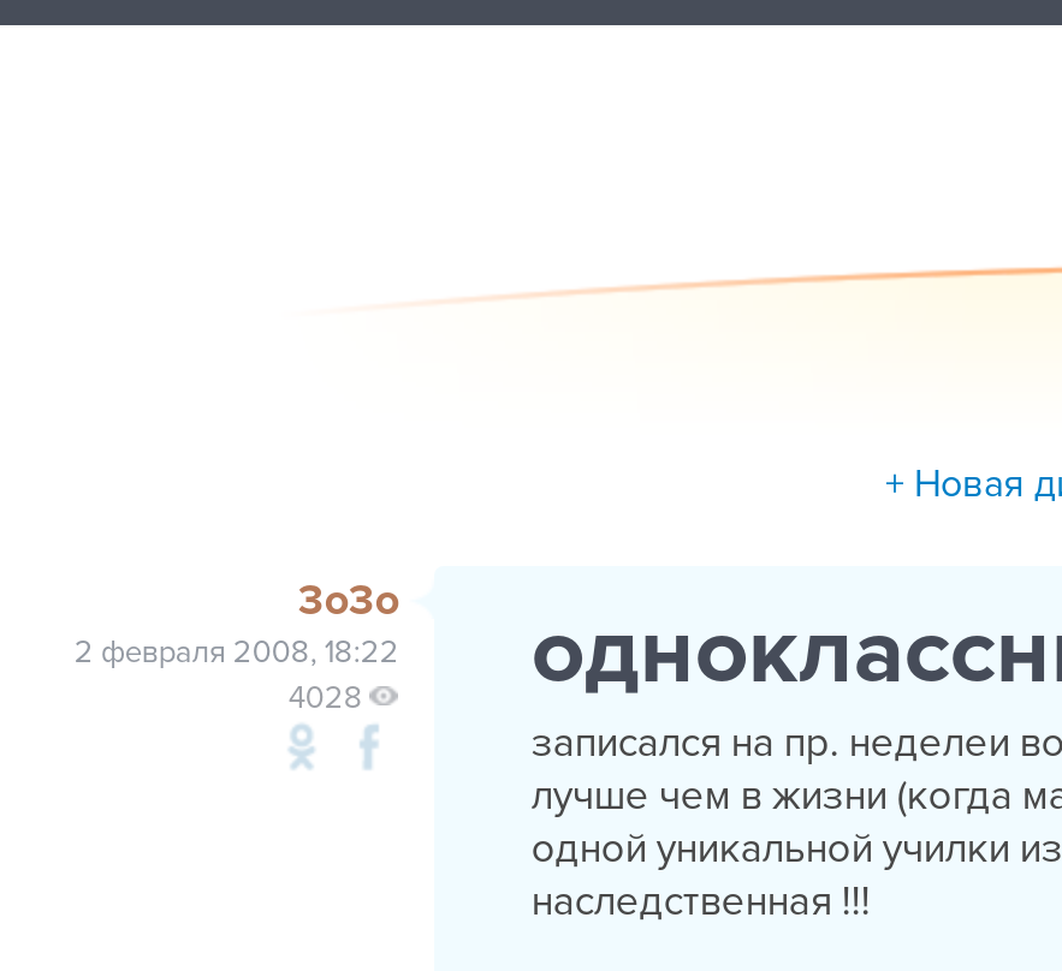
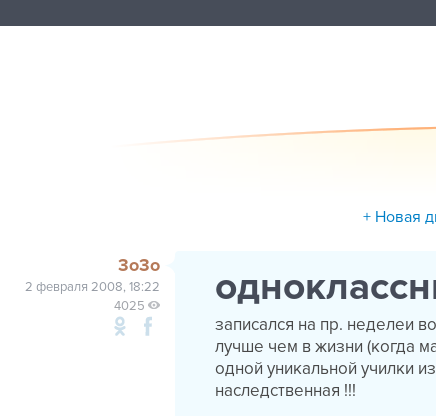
[288,679,363,717] 4028 -> [114,298,145,314] 4025

